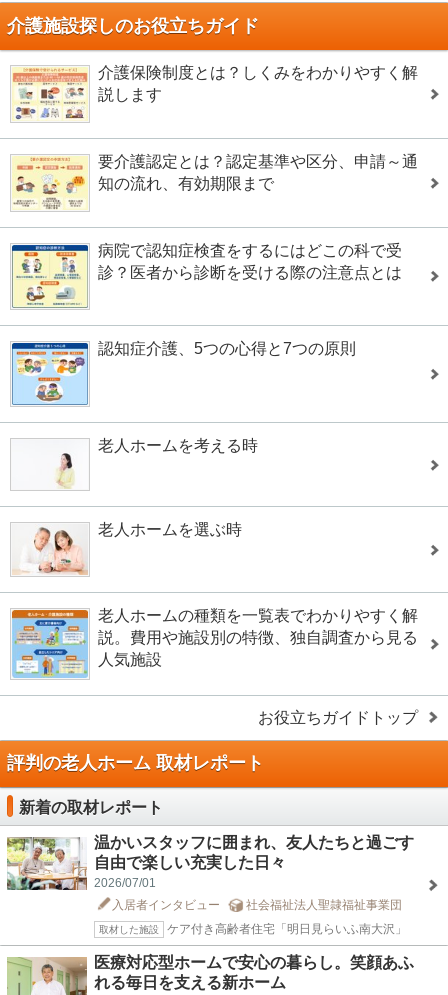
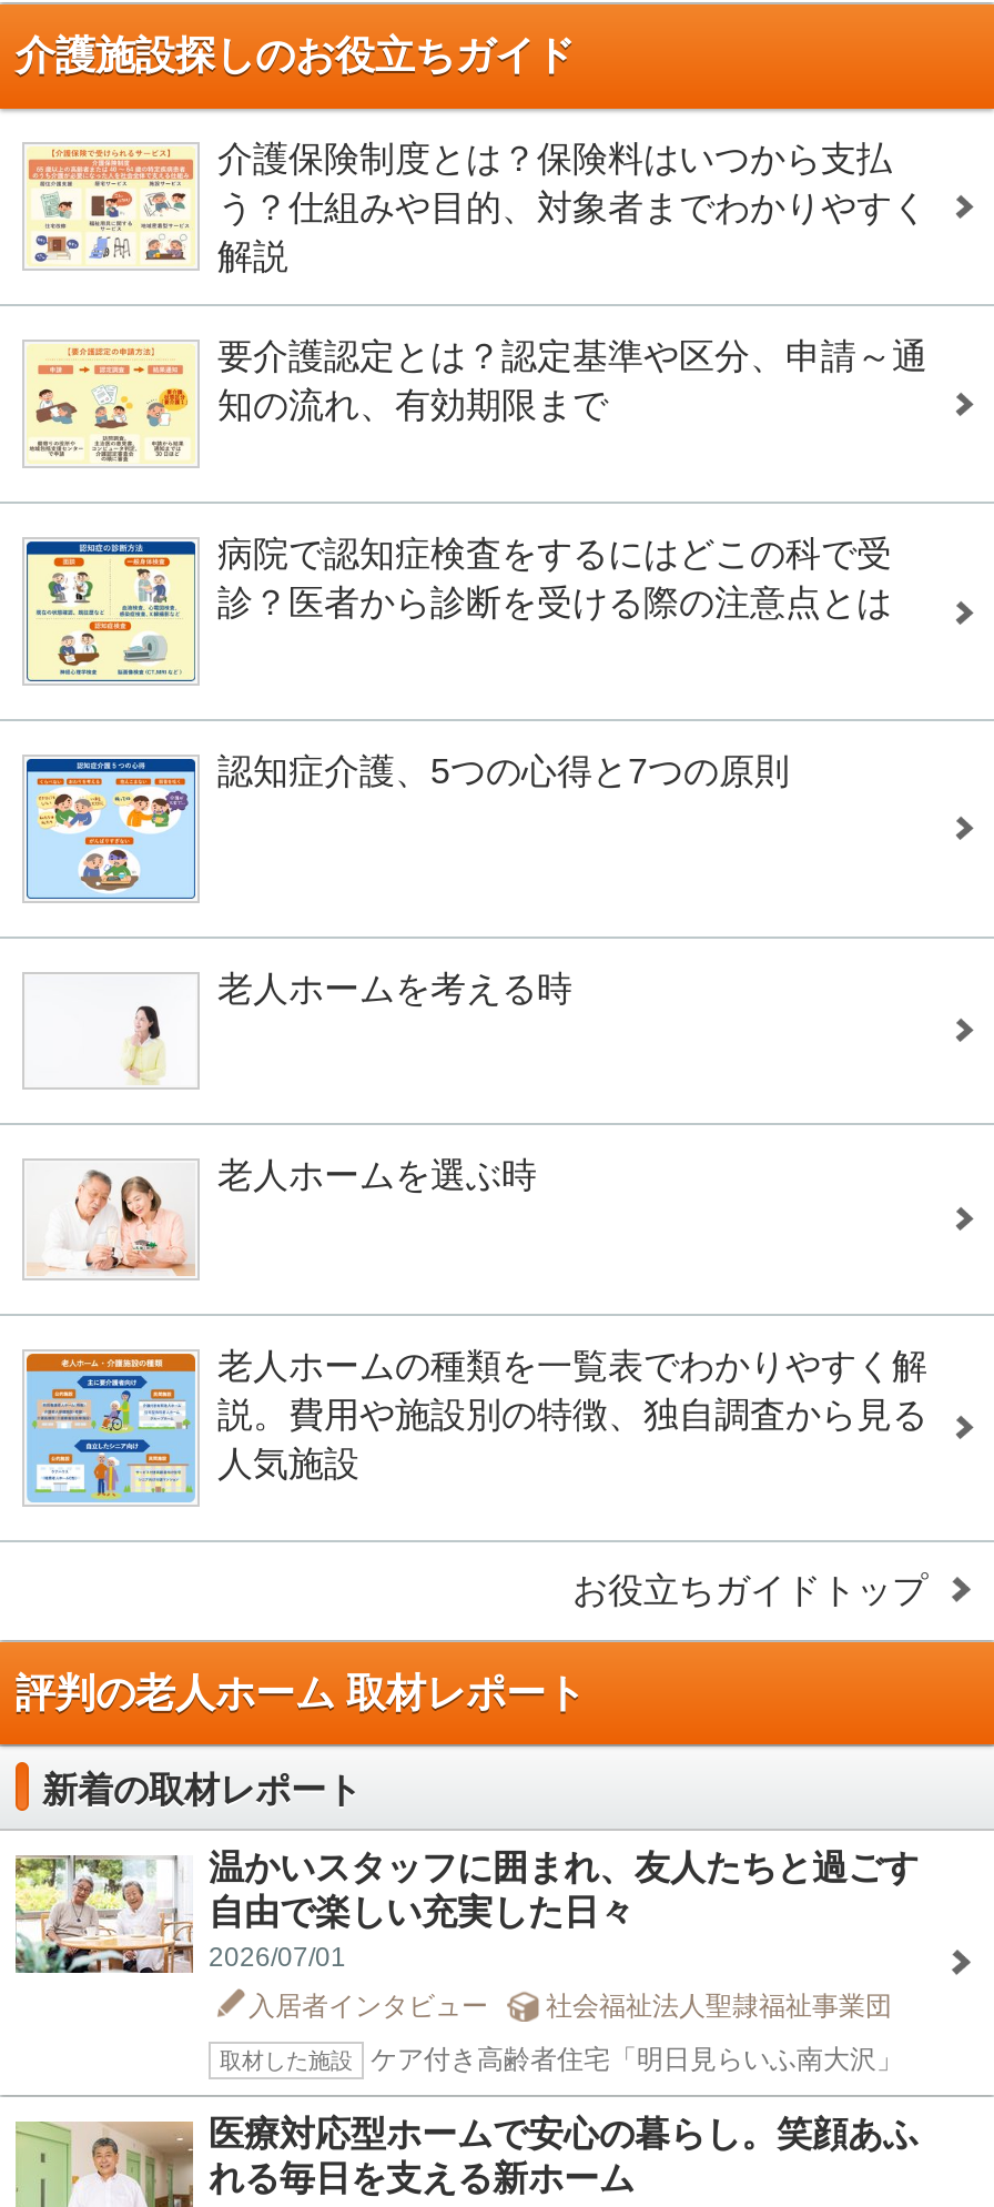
[98,64,418,103] 介護保険制度とは？しくみをわかりやすく解 | 説します -> [217,139,927,274] 介護保険制度とは？保険料はいつから支払 | う？仕組みや目的、対象者までわかりやすく | 解説

